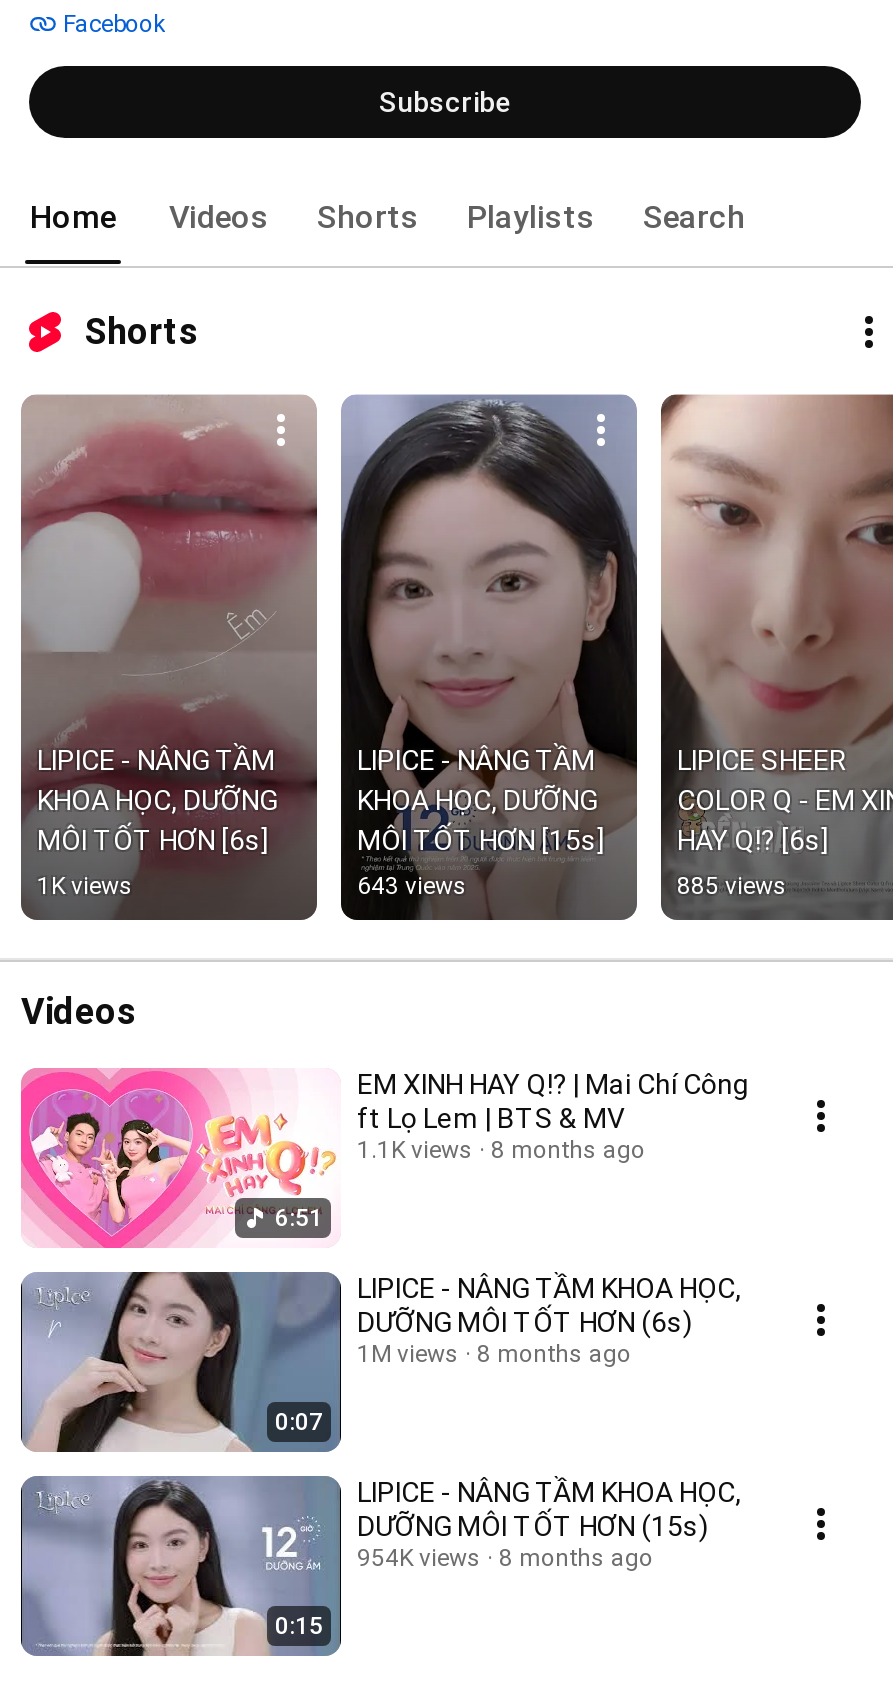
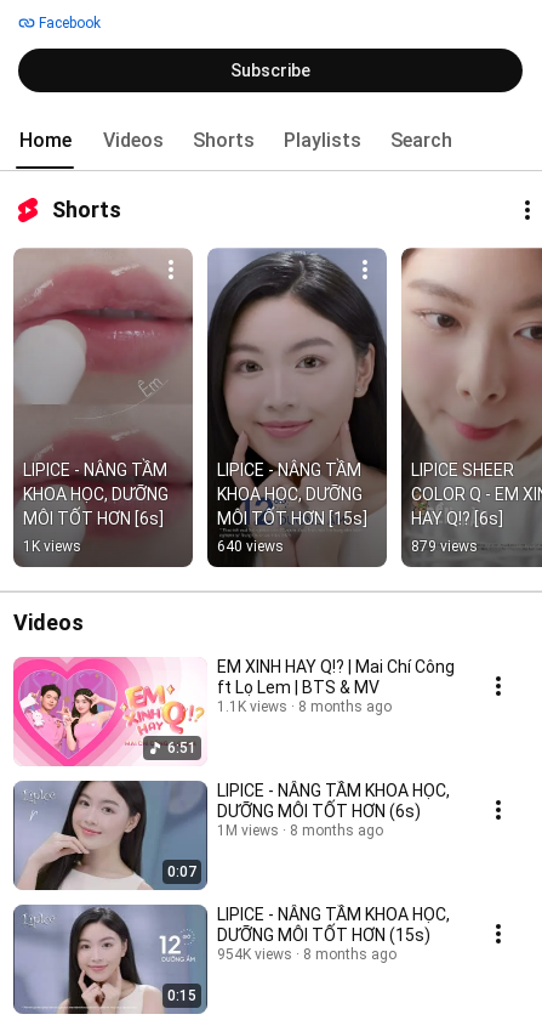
[357,873,467,901] 643 views -> [217,538,284,555] 640 views
[677,873,787,901] 885 views -> [411,538,478,555] 879 views

